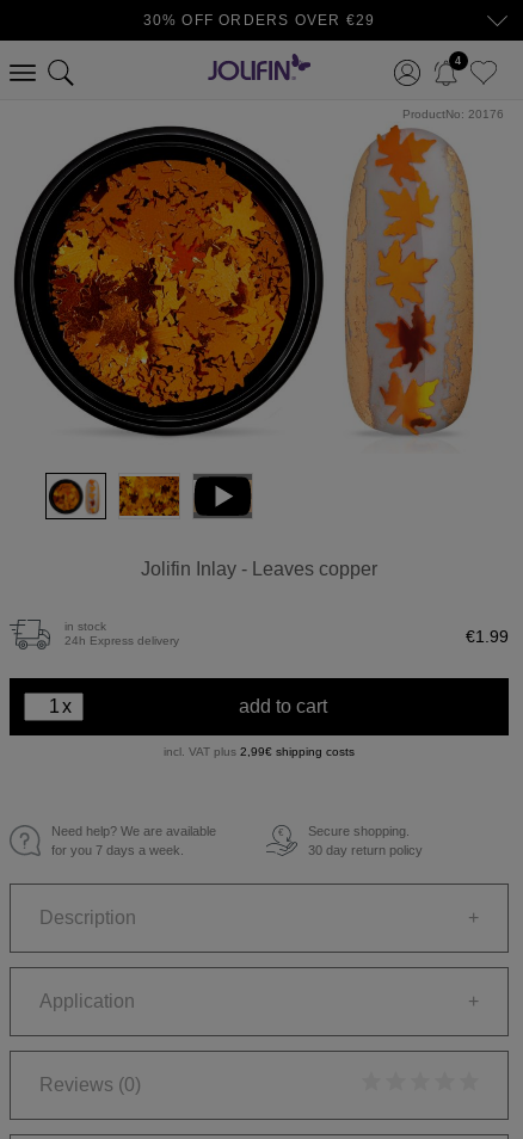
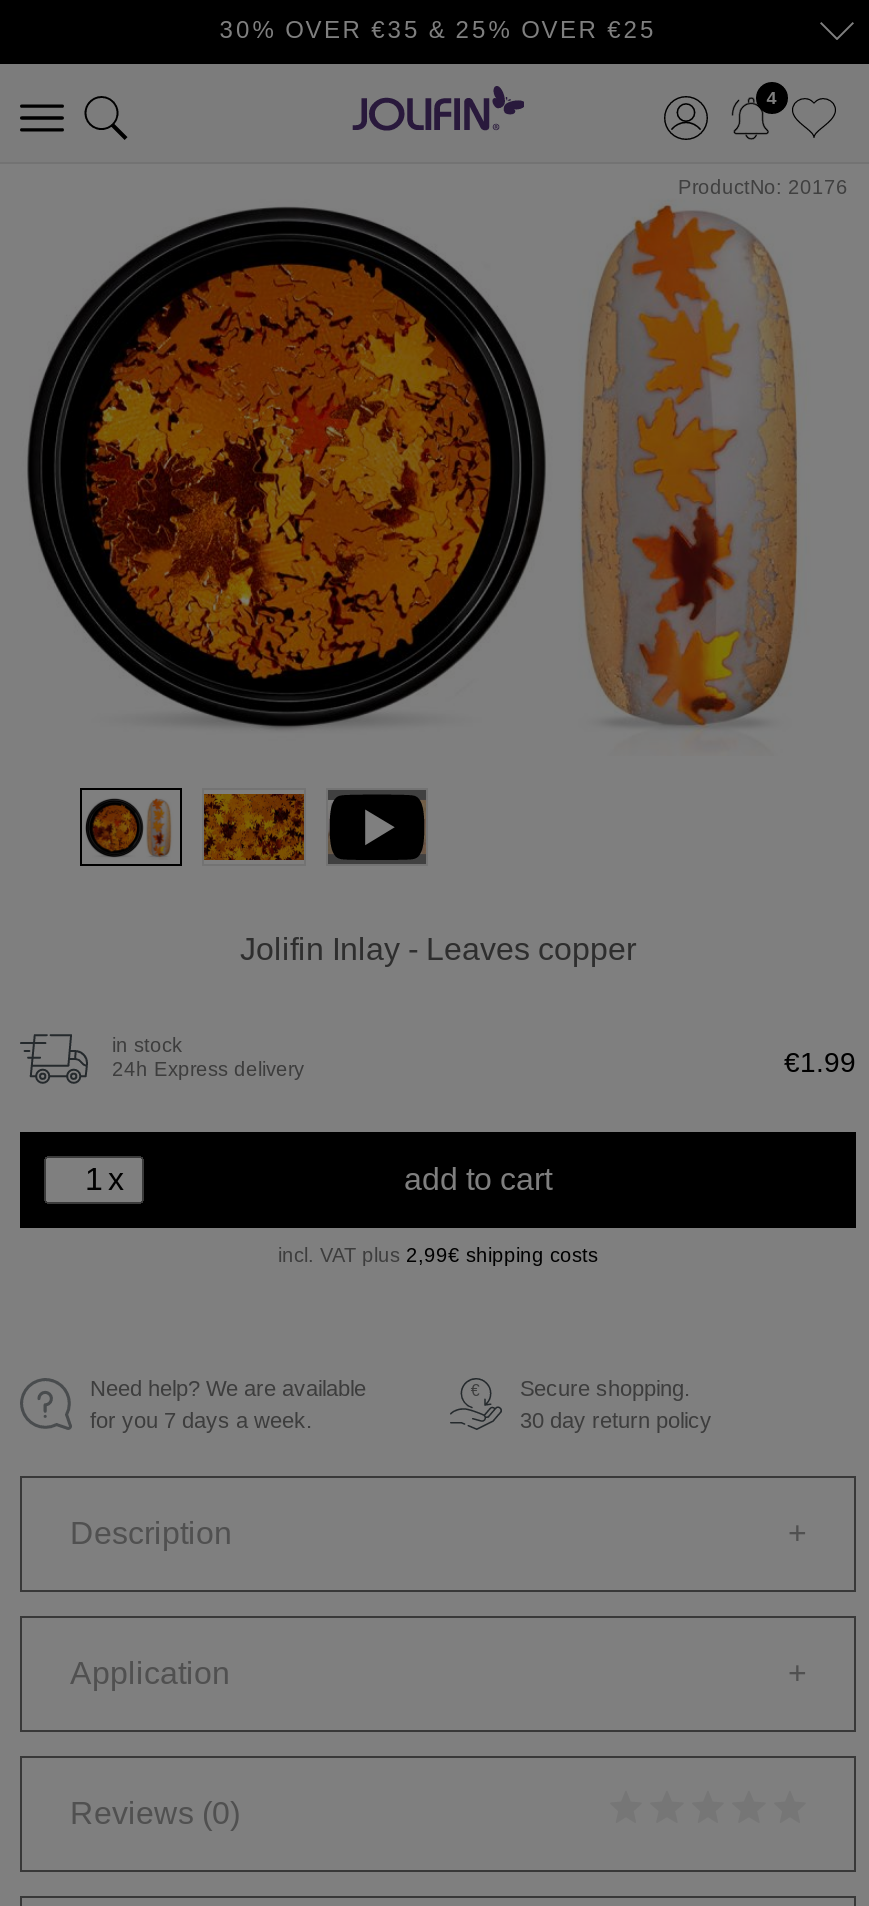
[143,12,375,29] 30% OFF ORDERS OVER €29 -> [220,16,656,44] 30% OVER €35 & 25% OVER €25

